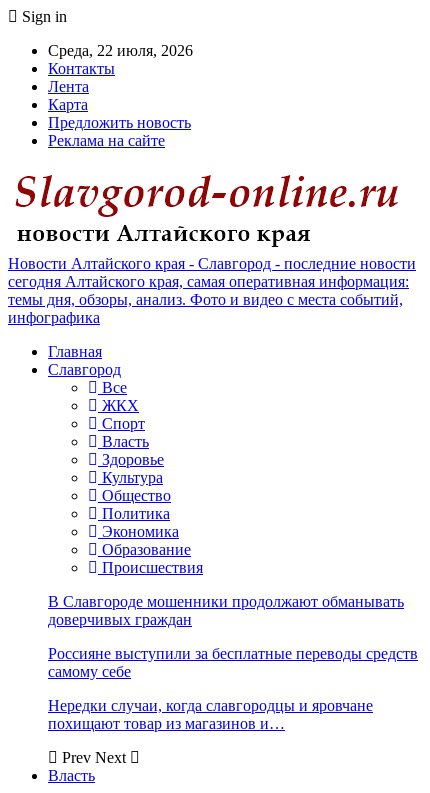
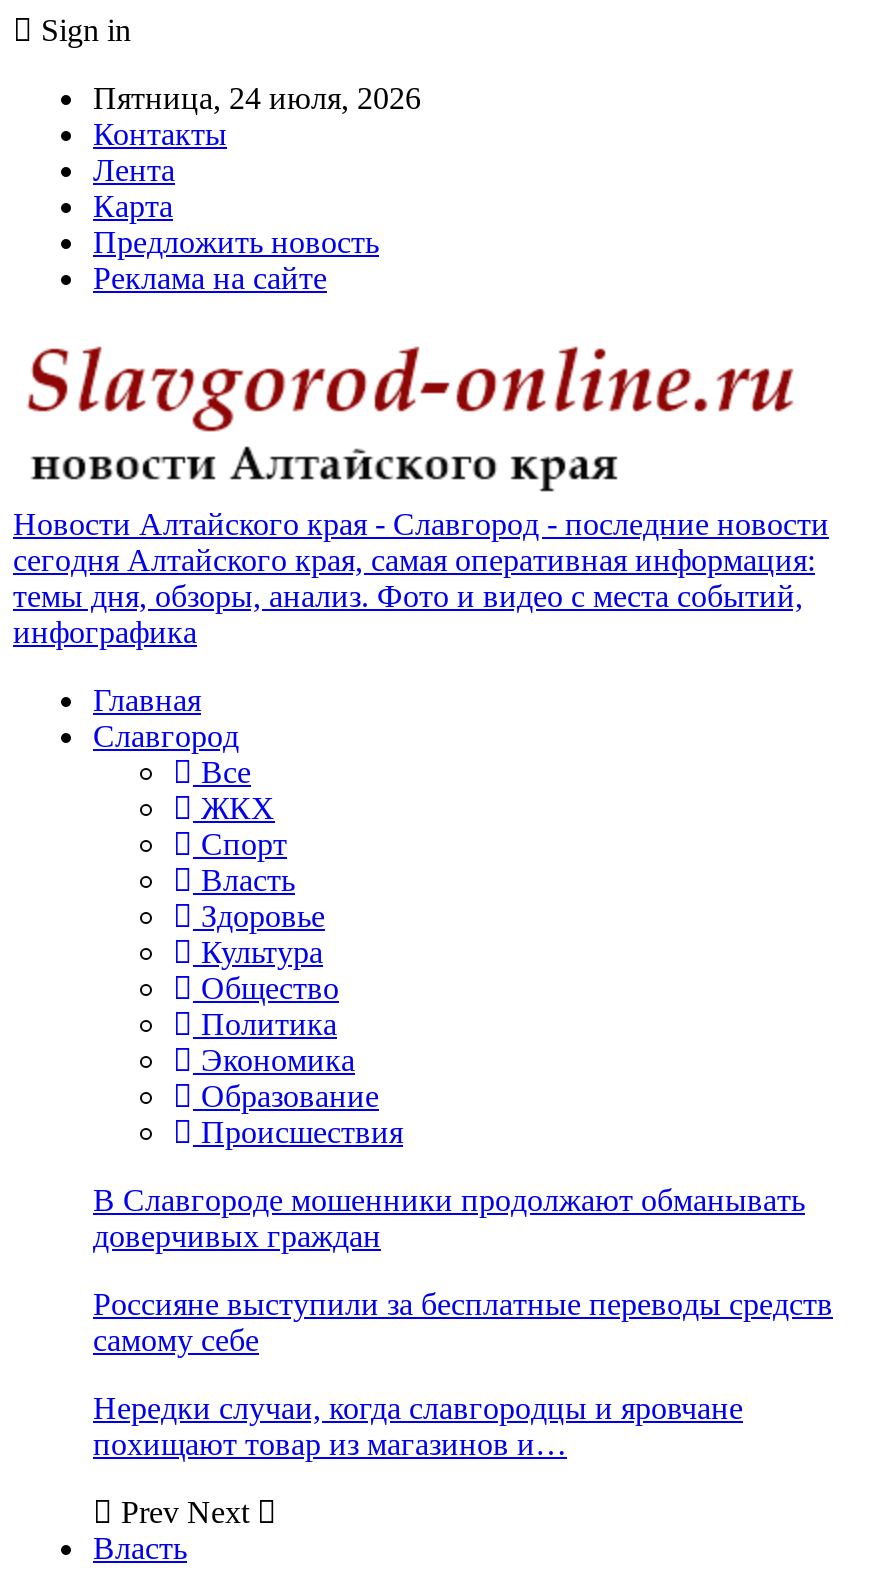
[48,42,193,59] Среда, 22 июля, 2026 -> [93,81,421,115] Пятница, 24 июля, 2026

